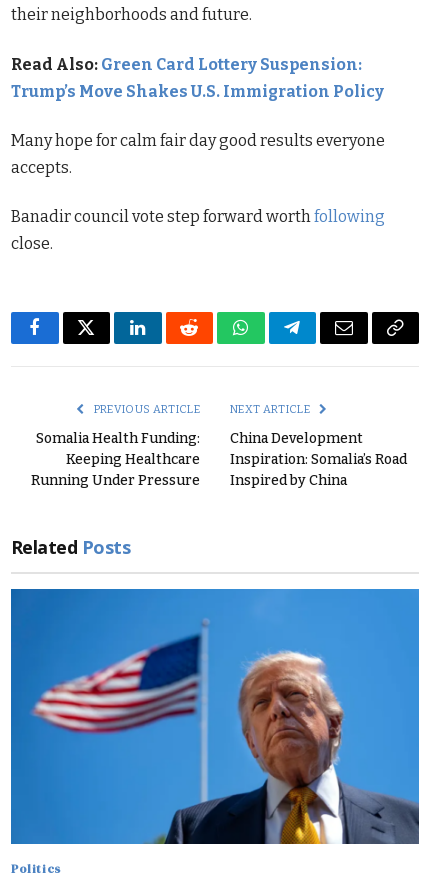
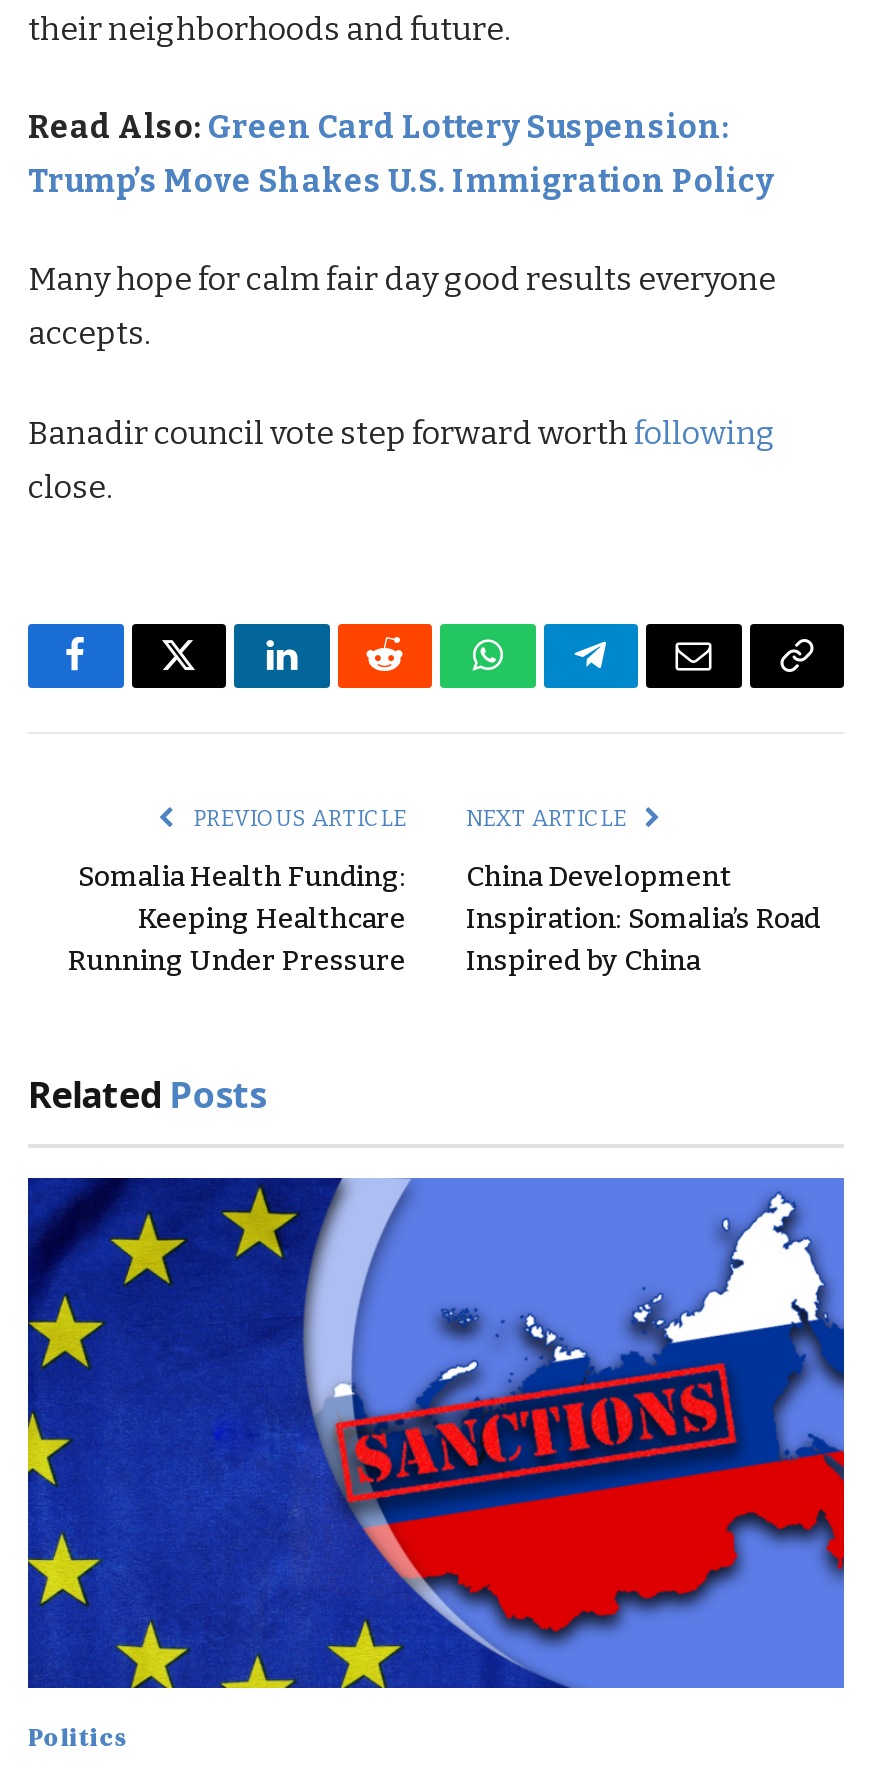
[10,588,420,845] [image] -> [26,1177,846,1691] [image]

